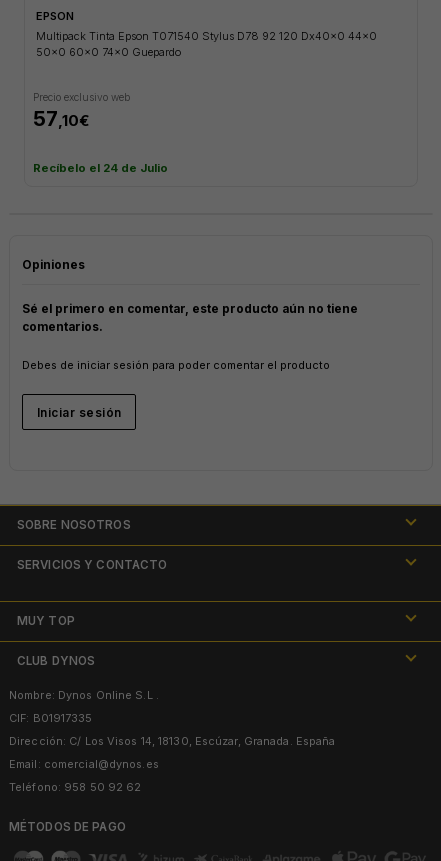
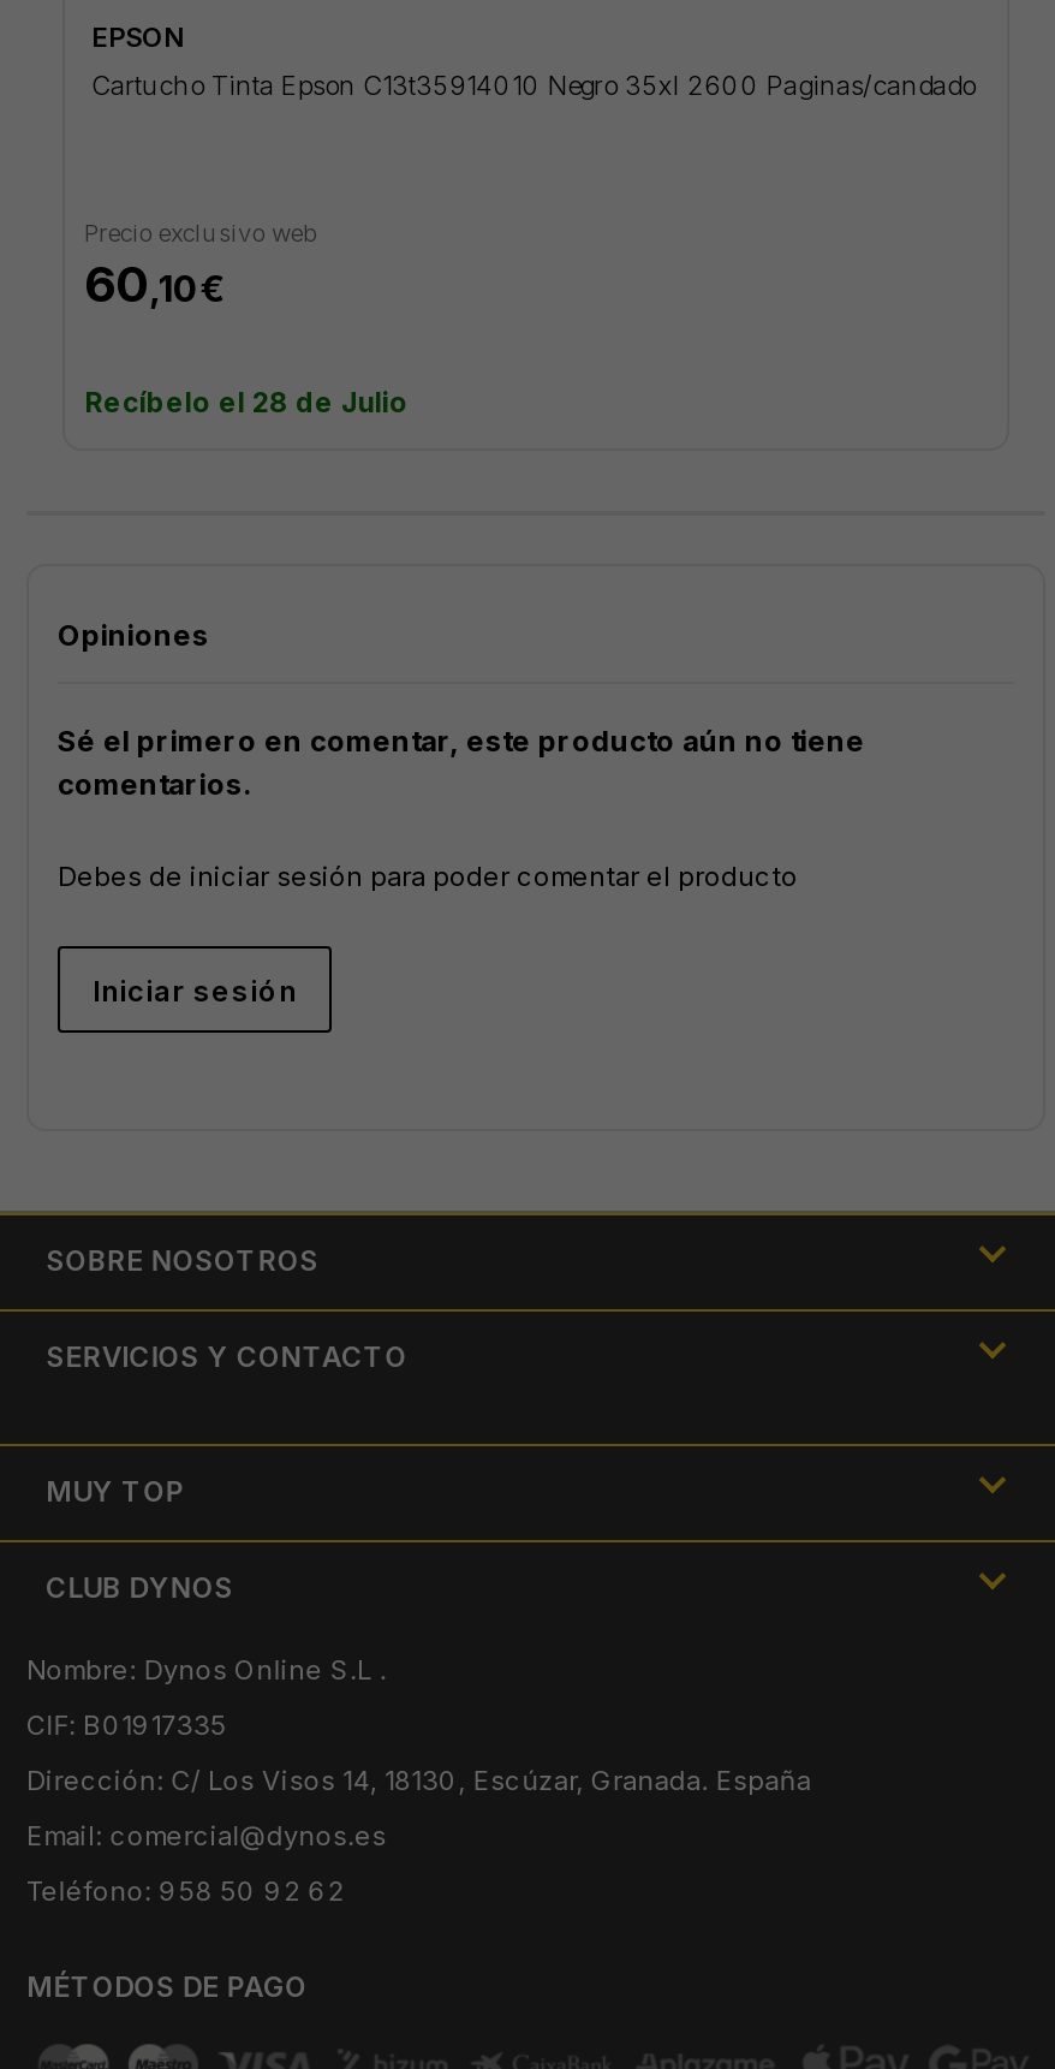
[36,29,377,59] Multipack Tinta Epson T071540 Stylus D78 92 120 Dx40x0 44x0 | 50x0 60x0 74x0 Guepardo -> [91,68,976,102] Cartucho Tinta Epson C13t35914010 Negro 35xl 2600 Paginas/candado
[33,106,90,131] 57,10€ -> [84,253,226,313] 60,10€
[33,161,168,175] Recíbelo el 24 de Julio -> [84,385,409,419] Recíbelo el 28 de Julio

